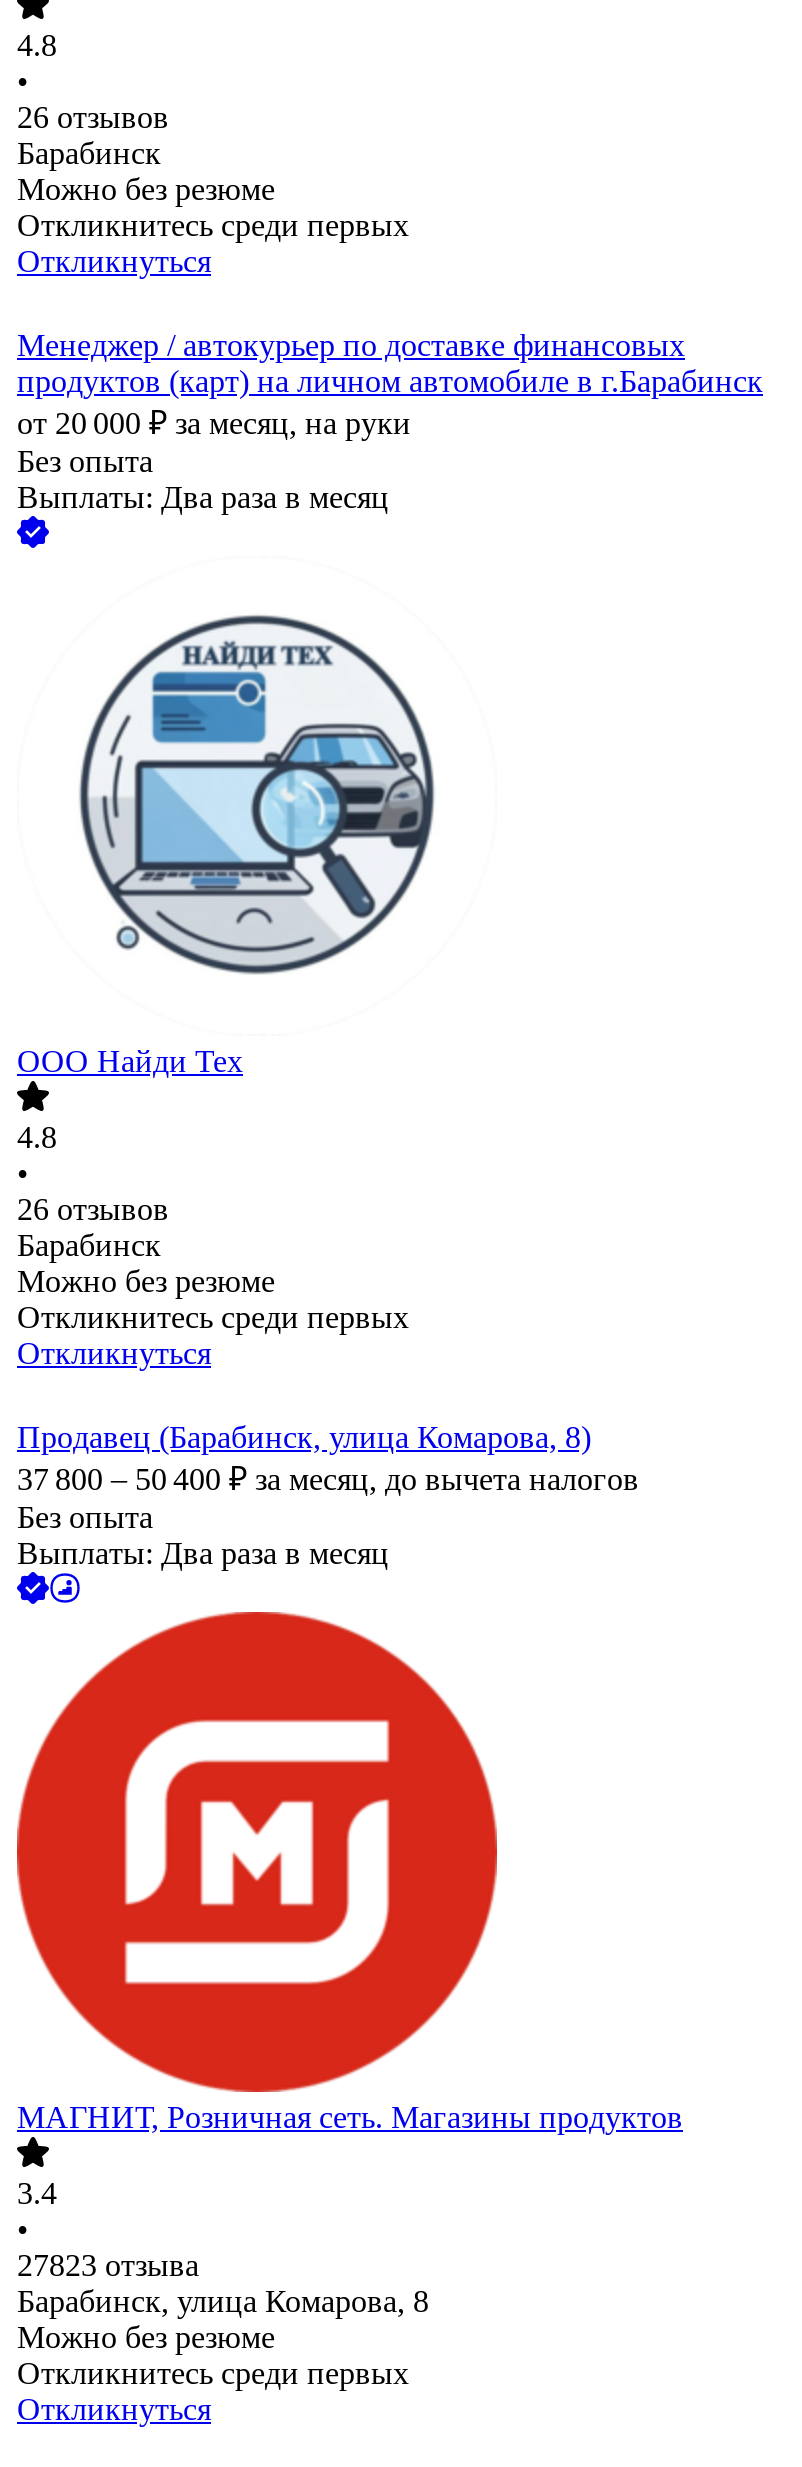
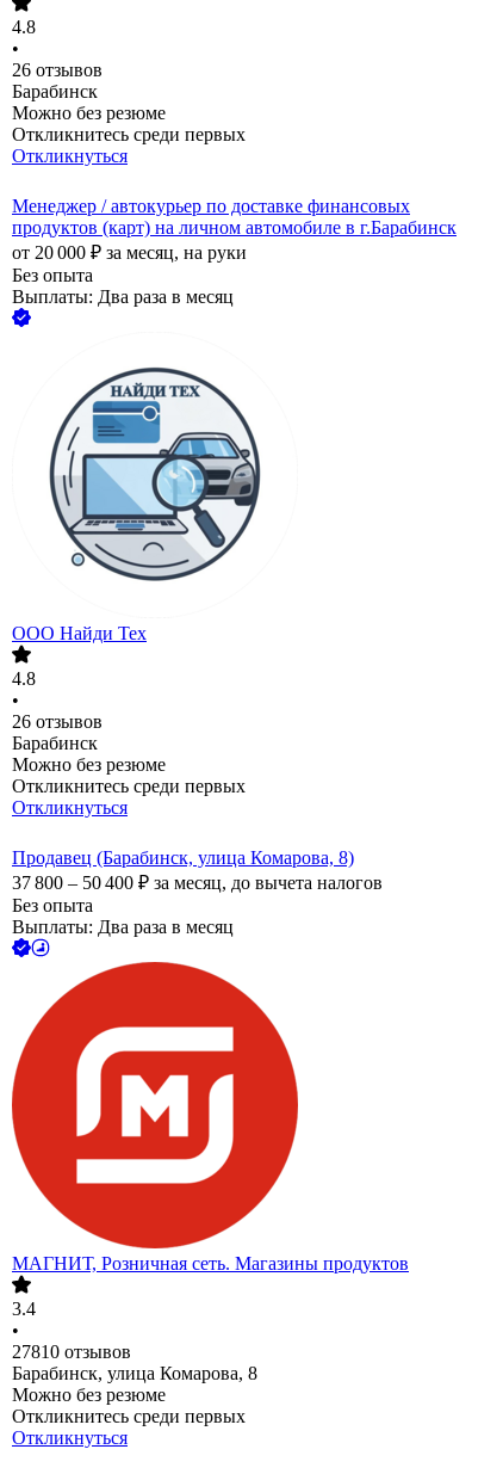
[17,2249,199,2283] 27823 отзыва -> [12,1342,131,1362] 27810 отзывов

